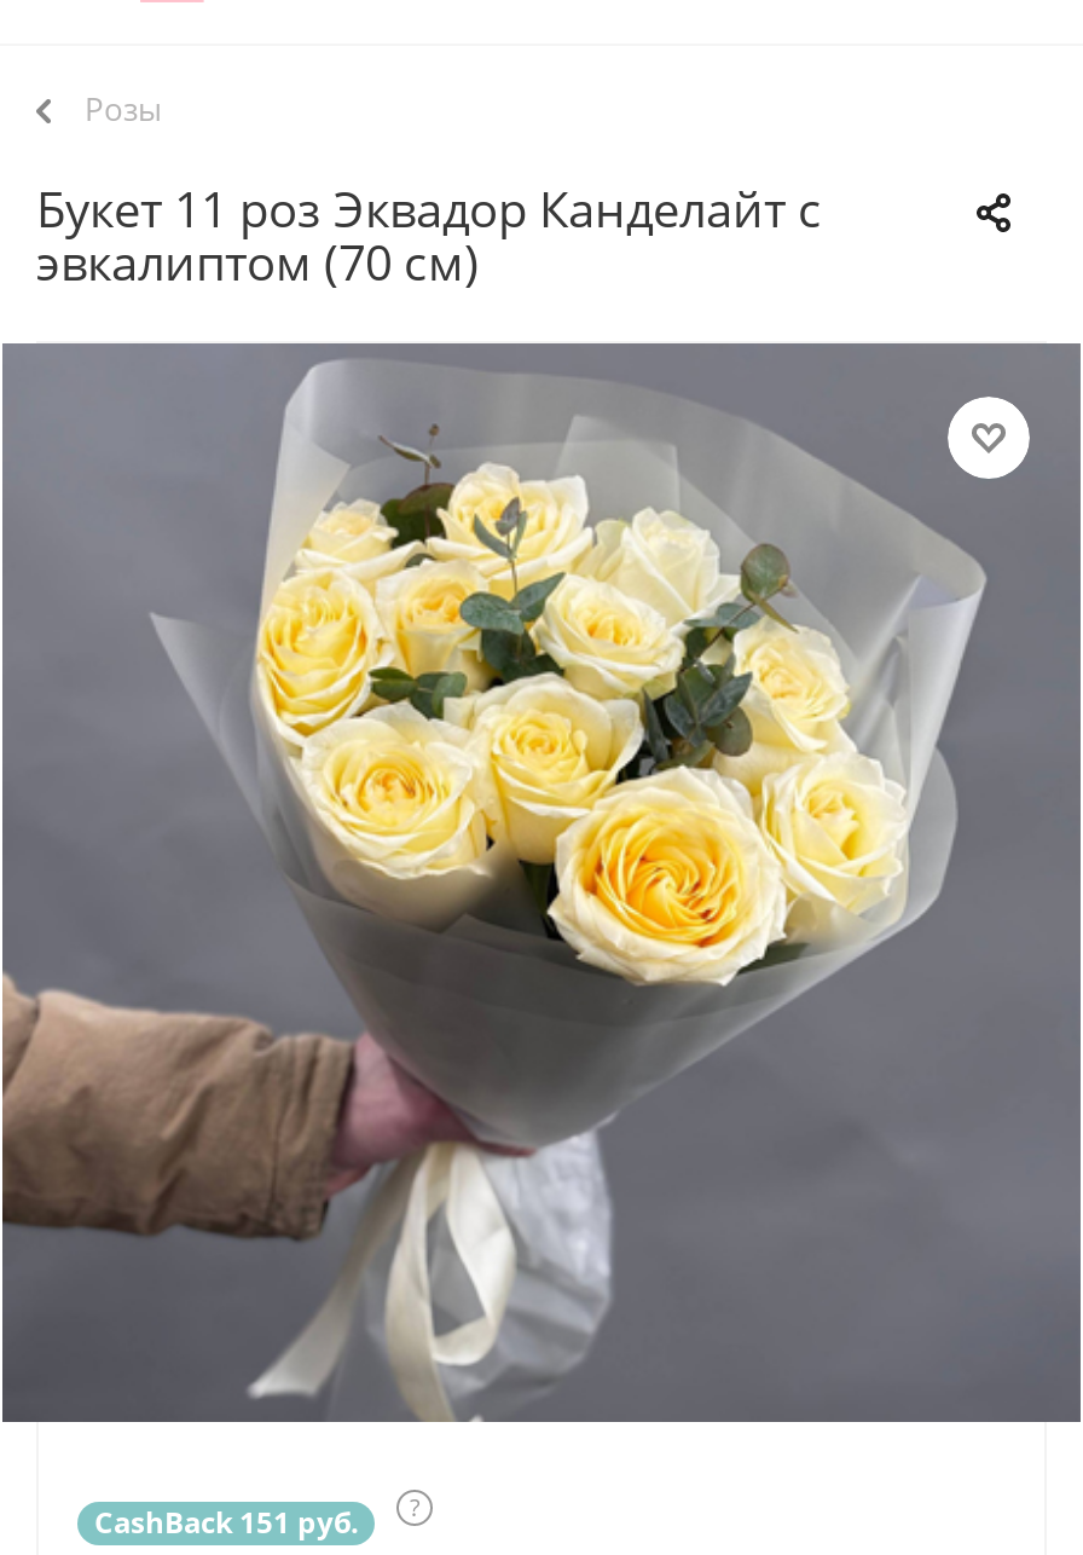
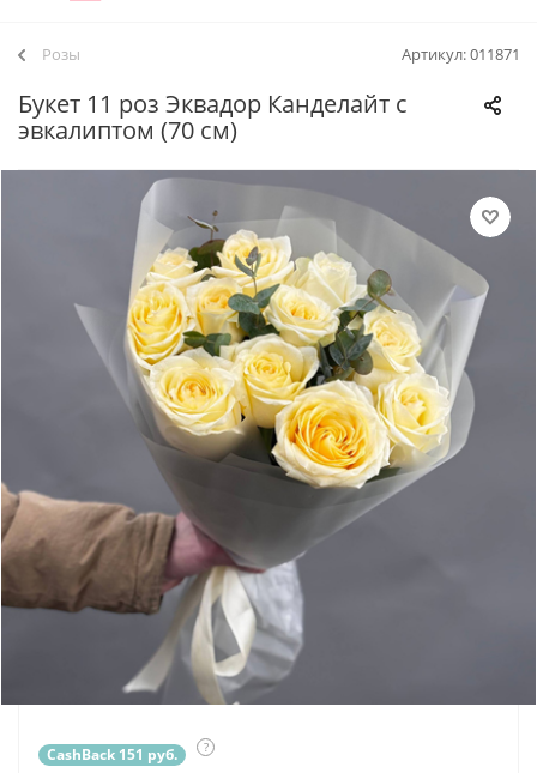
none -> [402,43,520,65] Артикул: 011871

